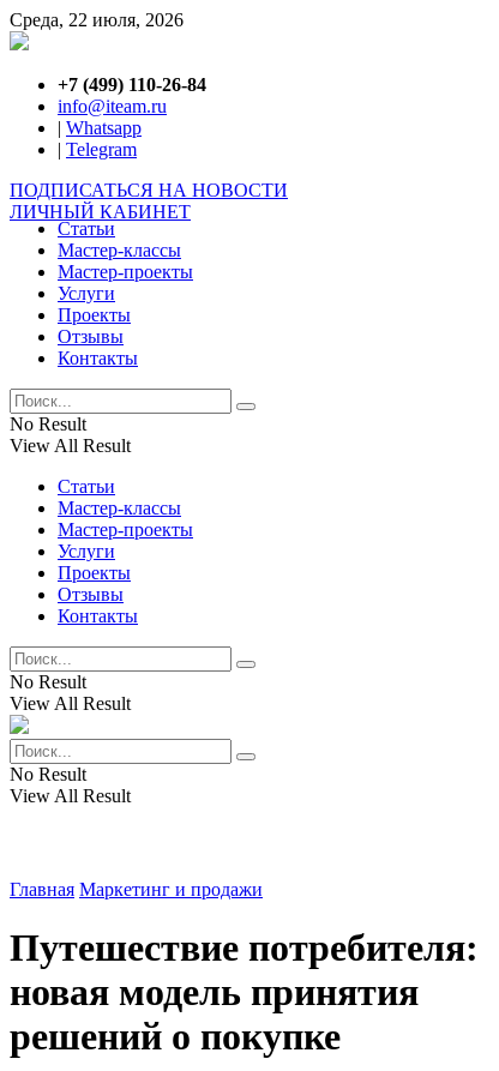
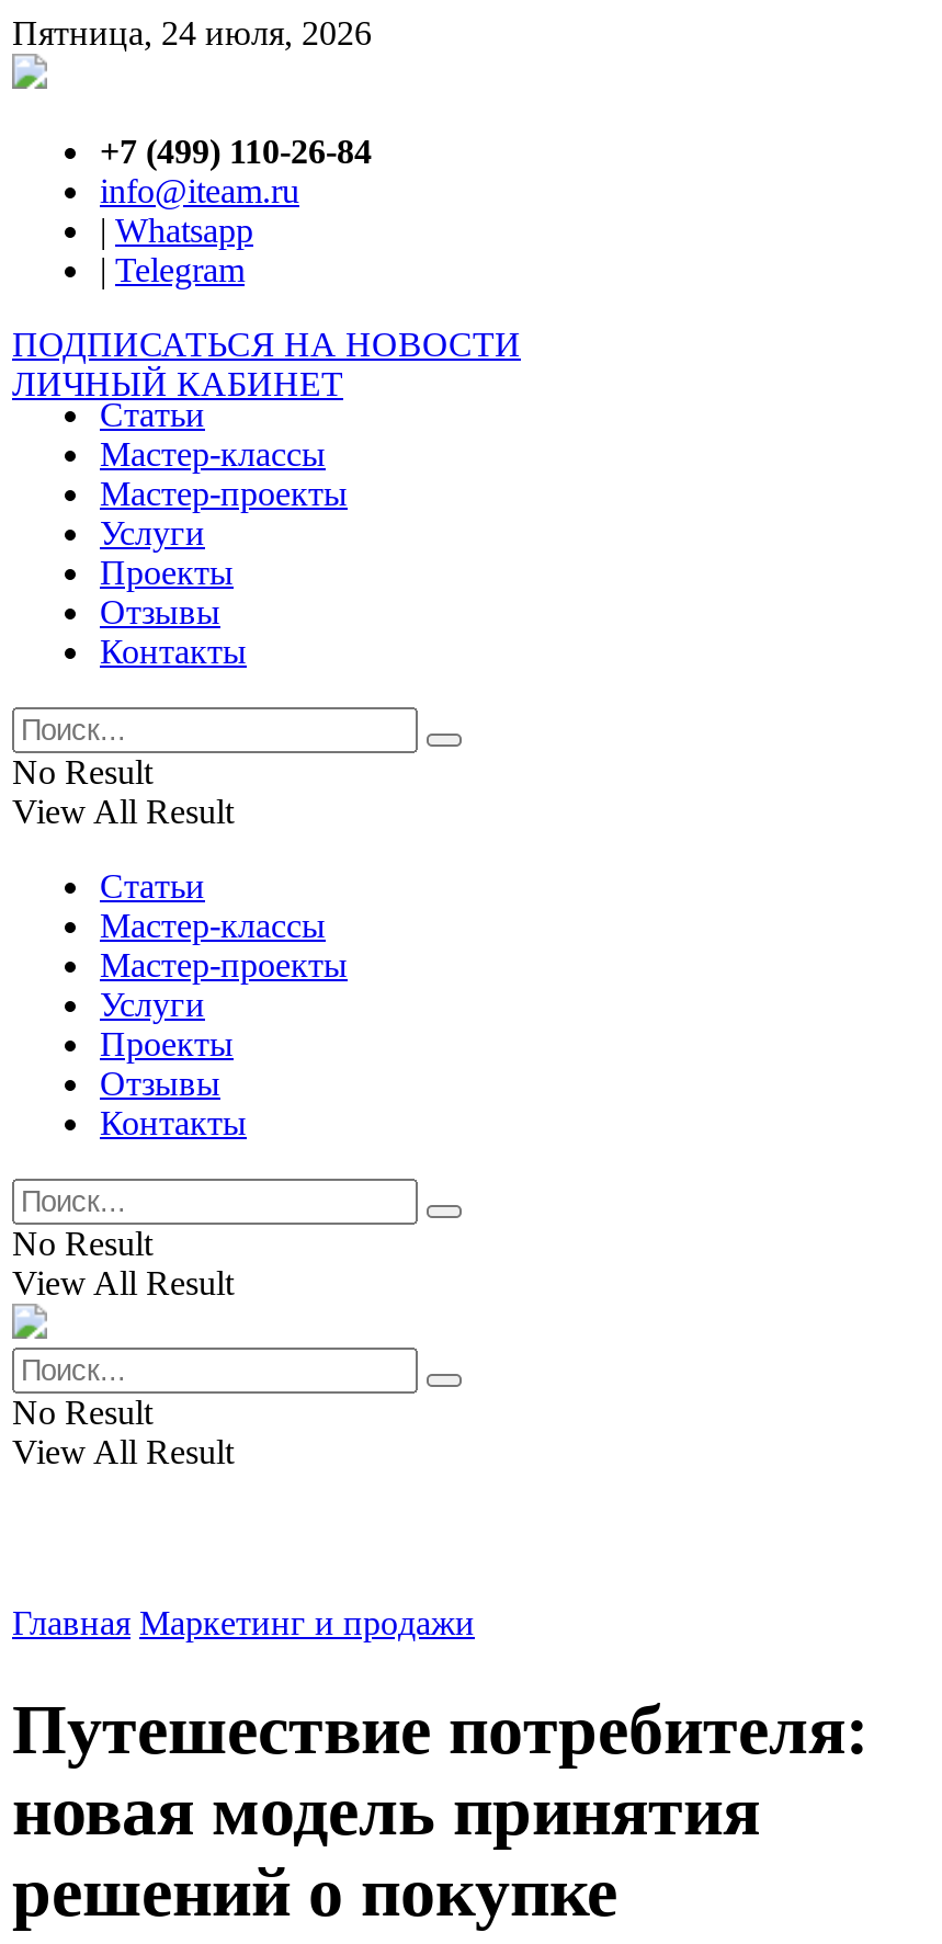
[10,10,184,30] Среда, 22 июля, 2026 -> [12,14,372,52] Пятница, 24 июля, 2026

